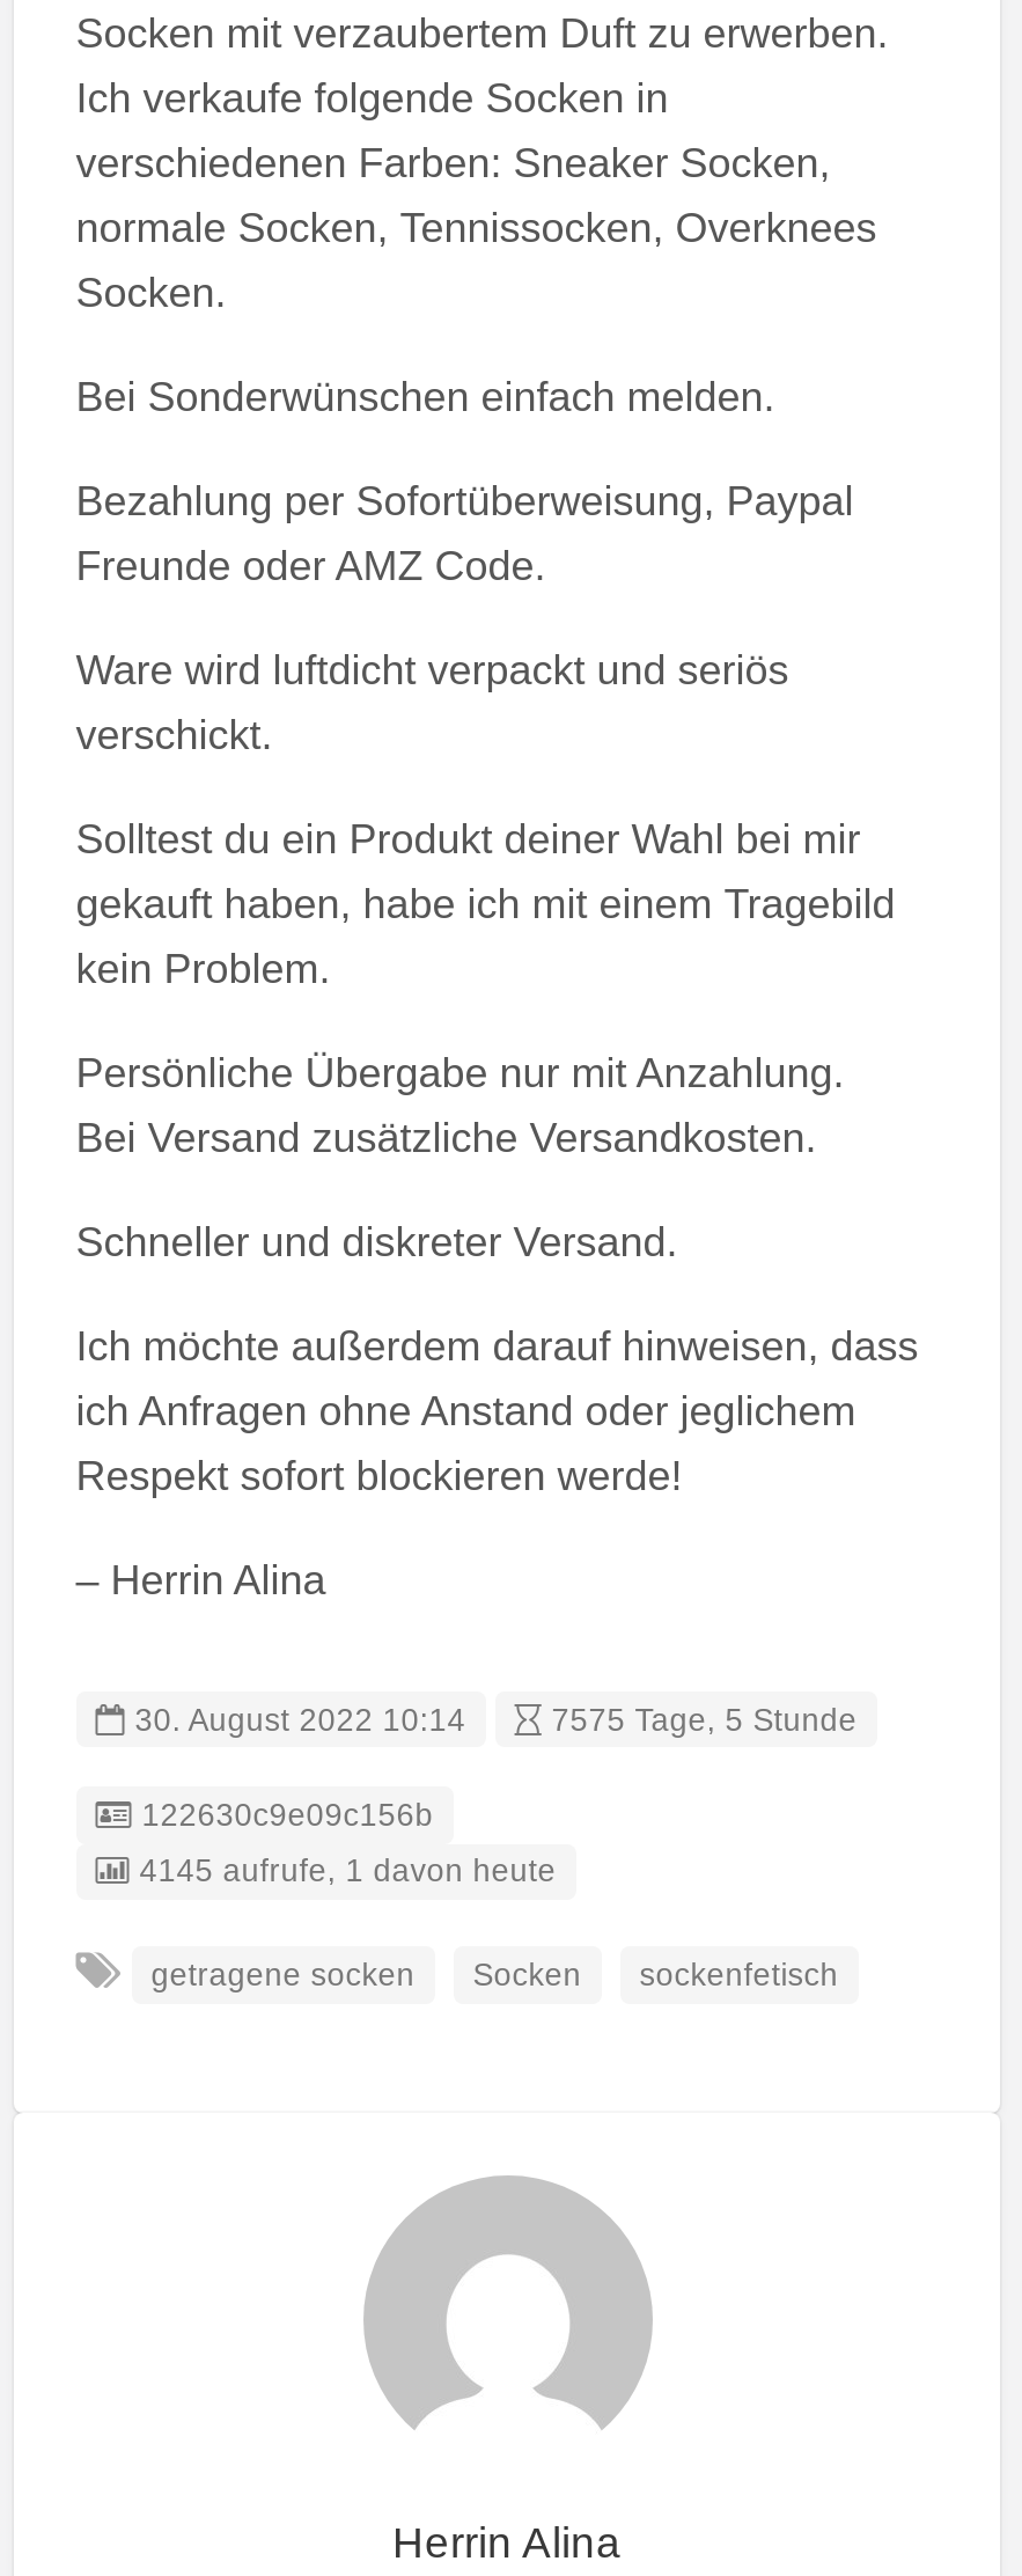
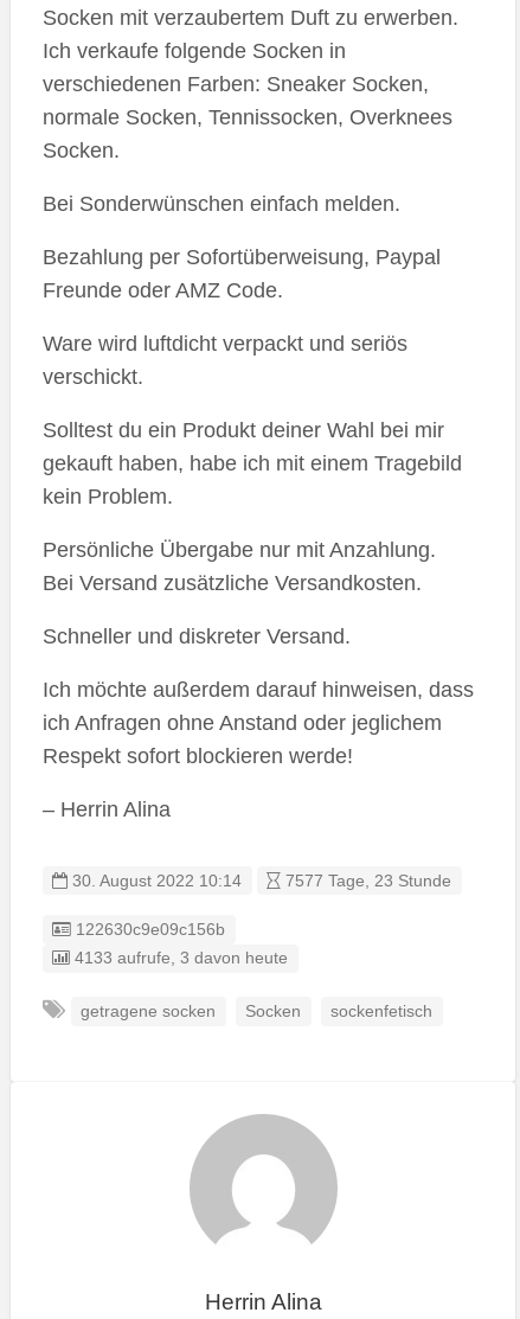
[542,1702,857,1737] 7575 Tage, 5 Stunde -> [281,872,452,890] 7577 Tage, 23 Stunde
[130,1854,556,1889] 4145 aufrufe, 1 davon heute -> [70,950,288,967] 4133 aufrufe, 3 davon heute

